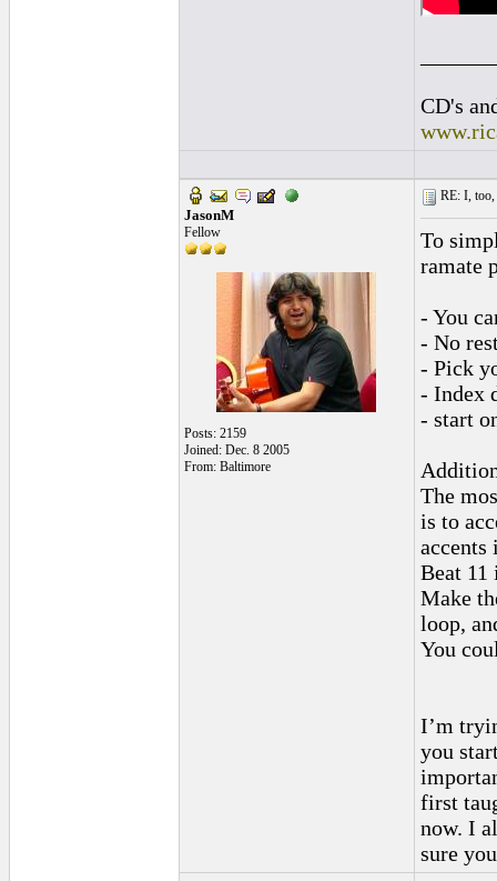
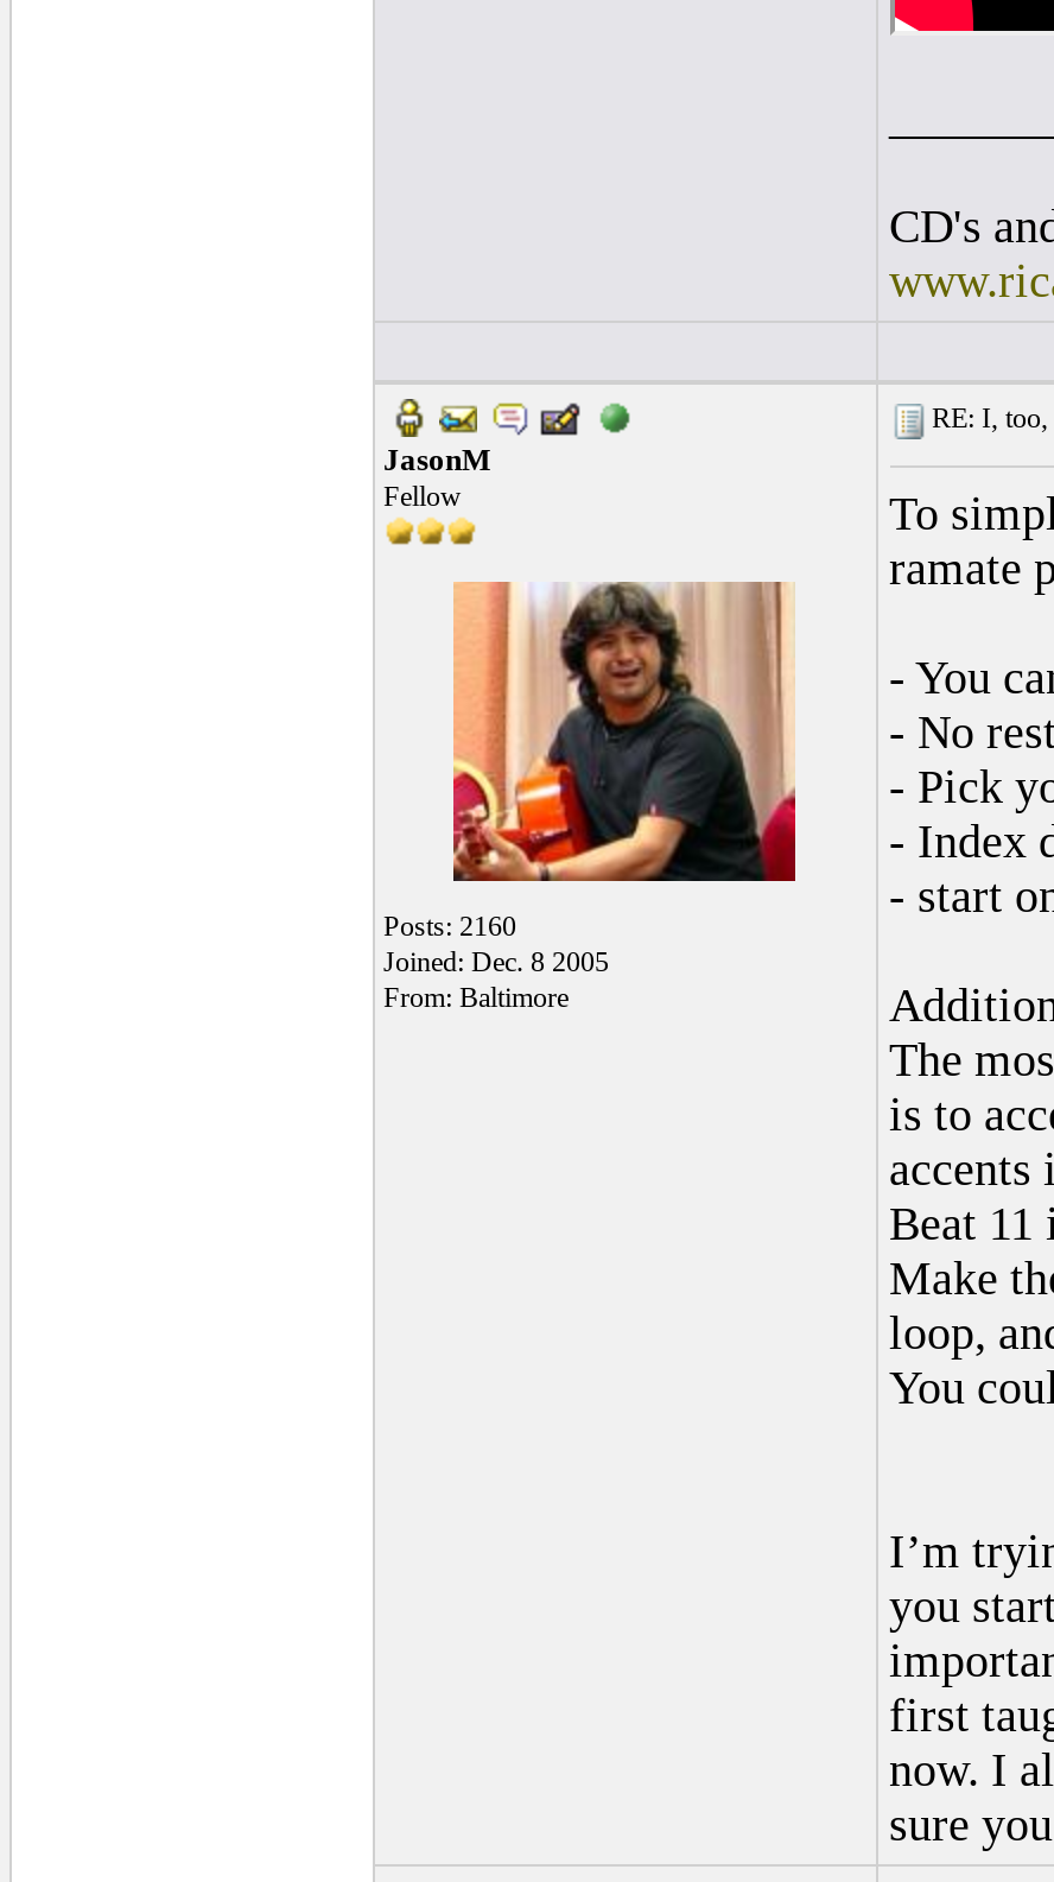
[184,426,246,441] Posts: 2159 -> [383,910,516,943] Posts: 2160

